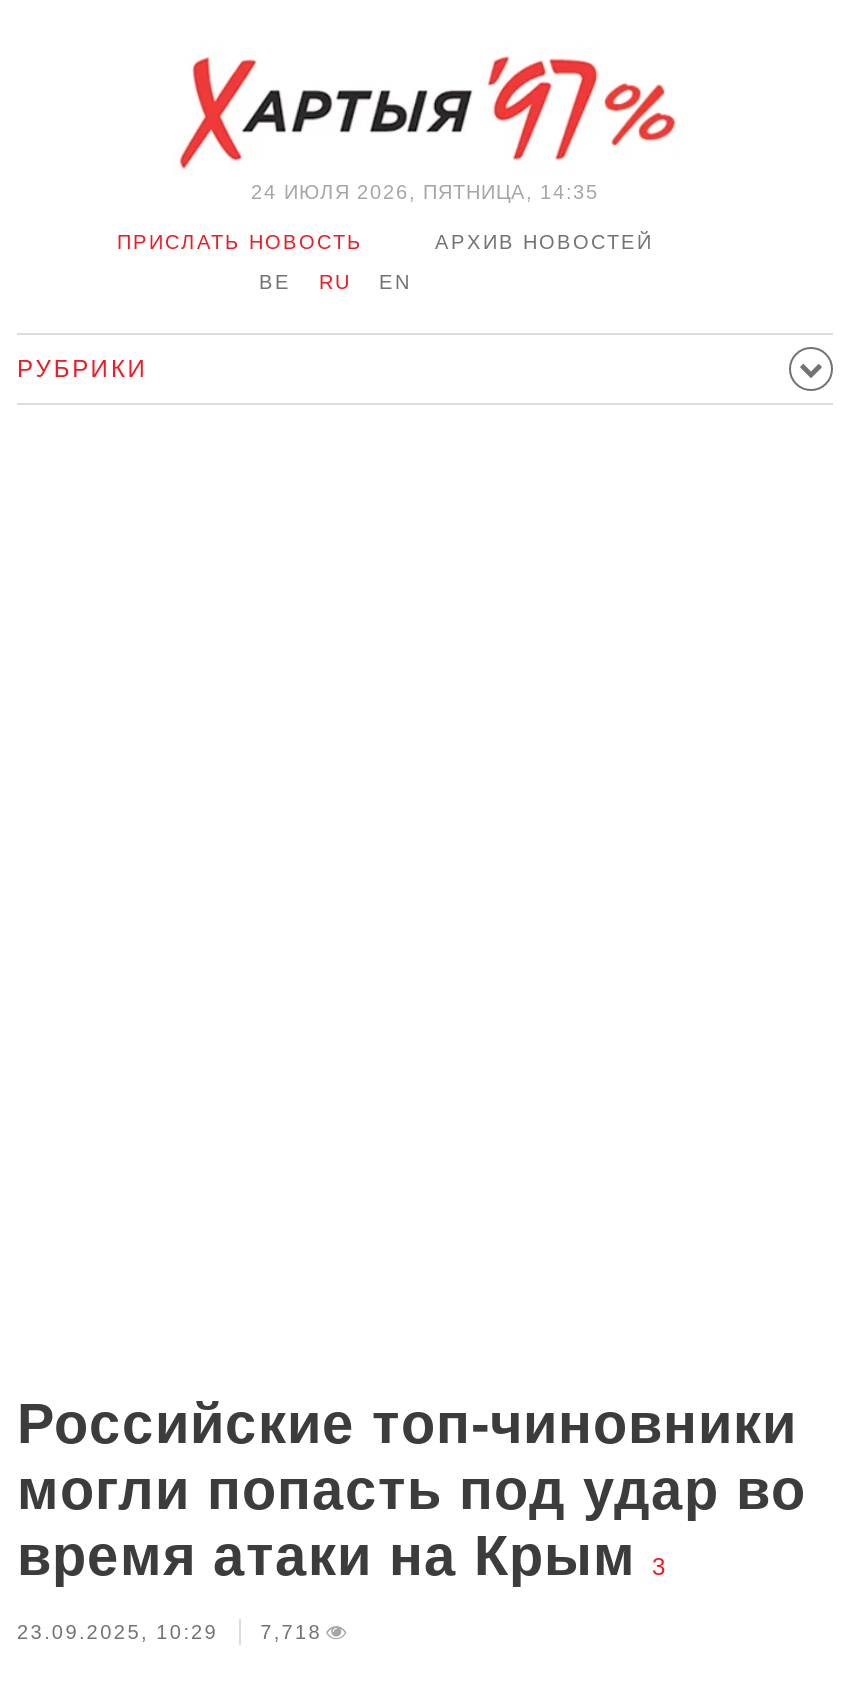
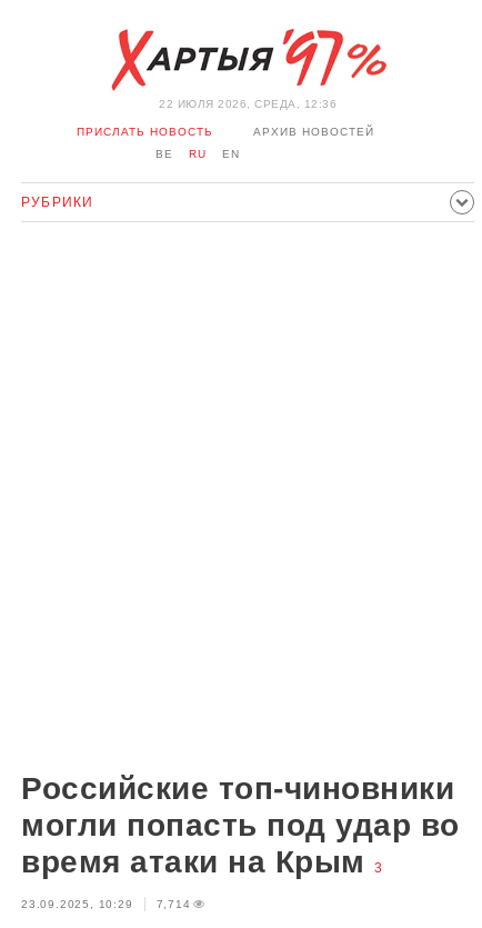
[251,181,599,203] 24 ИЮЛЯ 2026, ПЯТНИЦА, 14:35 -> [159,98,337,110] 22 ИЮЛЯ 2026, СРЕДА, 12:36
[17,1621,322,1643] 23.09.2025, 10:29 7,718 -> [21,898,191,910] 23.09.2025, 10:29 7,714

